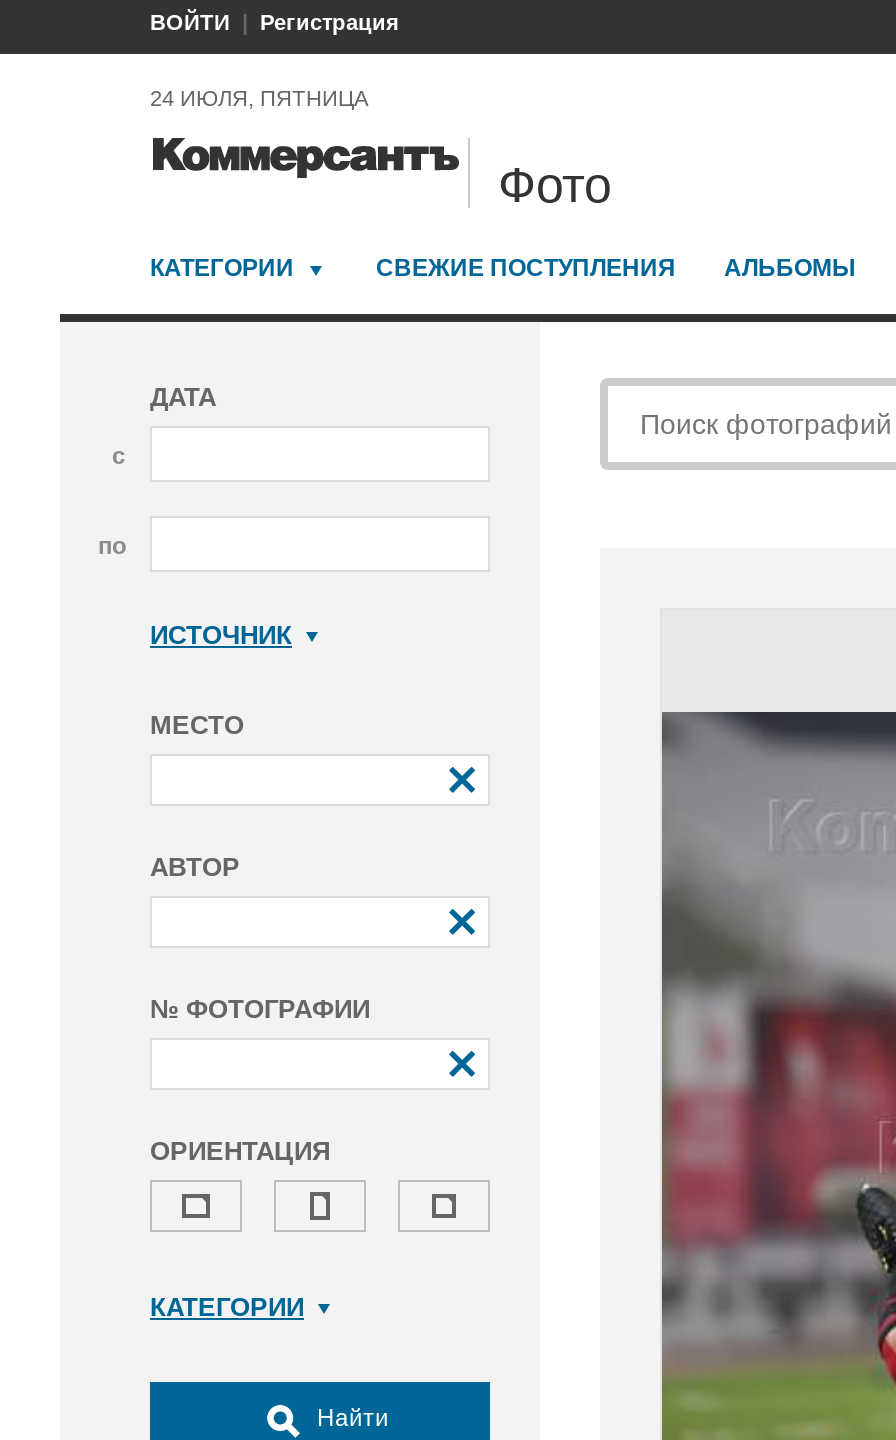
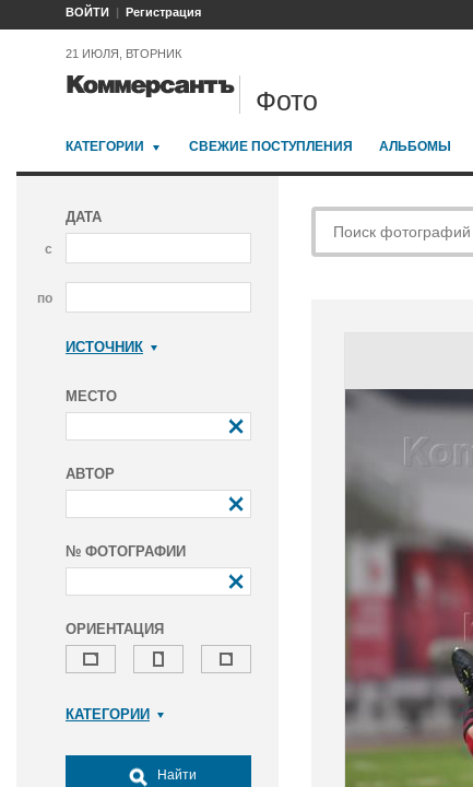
[150,86,368,110] 24 ИЮЛЯ, ПЯТНИЦА -> [66,47,181,60] 21 ИЮЛЯ, ВТОРНИК

